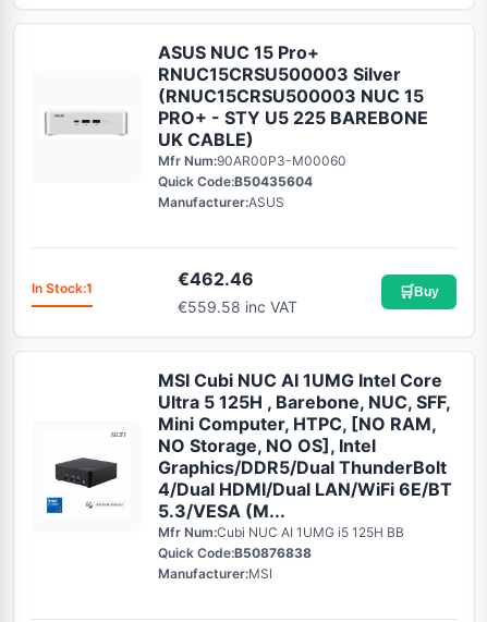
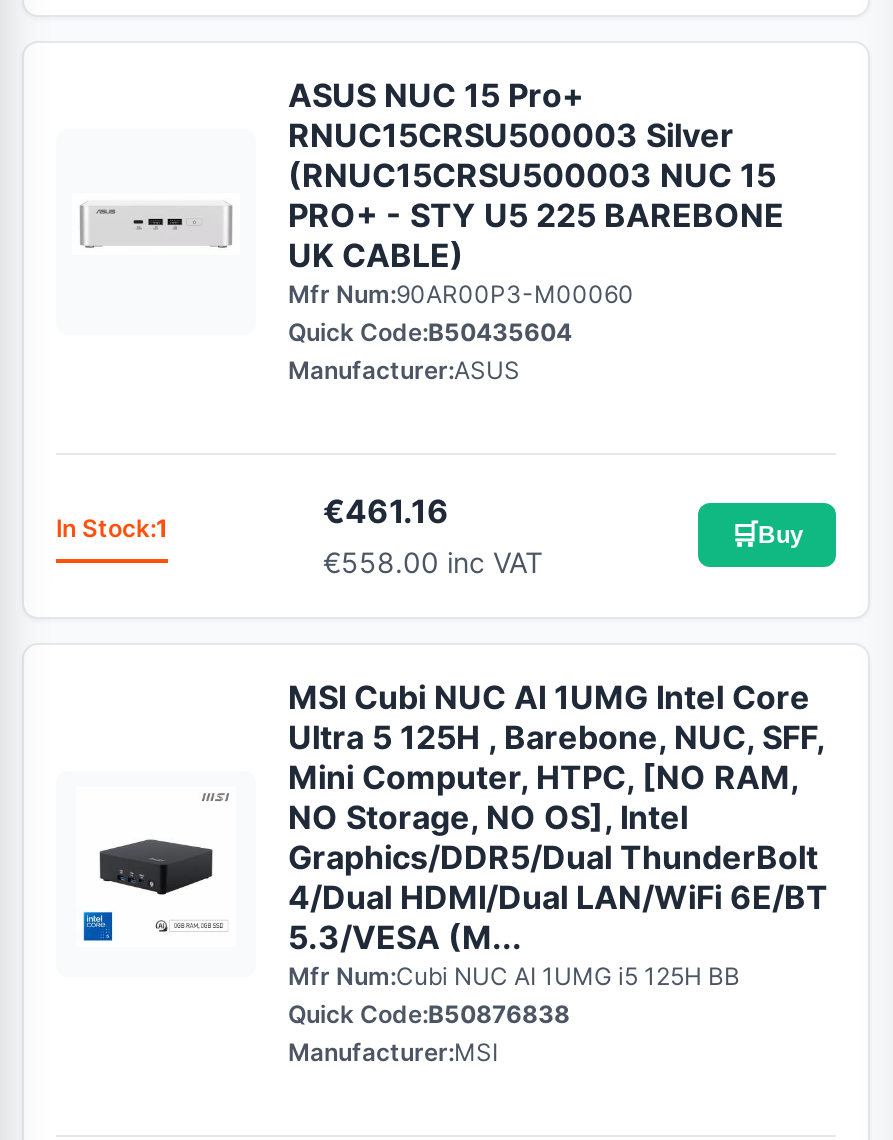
[177,267,253,289] €462.46 -> [323,490,449,530] €461.16
[177,297,297,315] €559.58 inc VAT -> [323,544,543,578] €558.00 inc VAT

